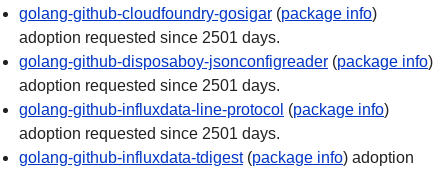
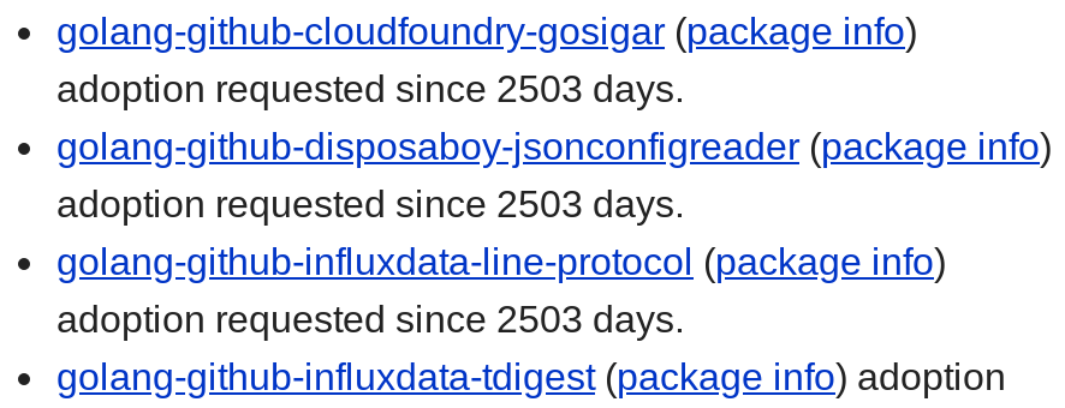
[19,29,280,46] adoption requested since 2501 days. -> [56,68,684,109] adoption requested since 2503 days.
[19,77,280,94] adoption requested since 2501 days. -> [56,184,684,224] adoption requested since 2503 days.
[19,125,280,142] adoption requested since 2501 days. -> [56,299,684,340] adoption requested since 2503 days.

